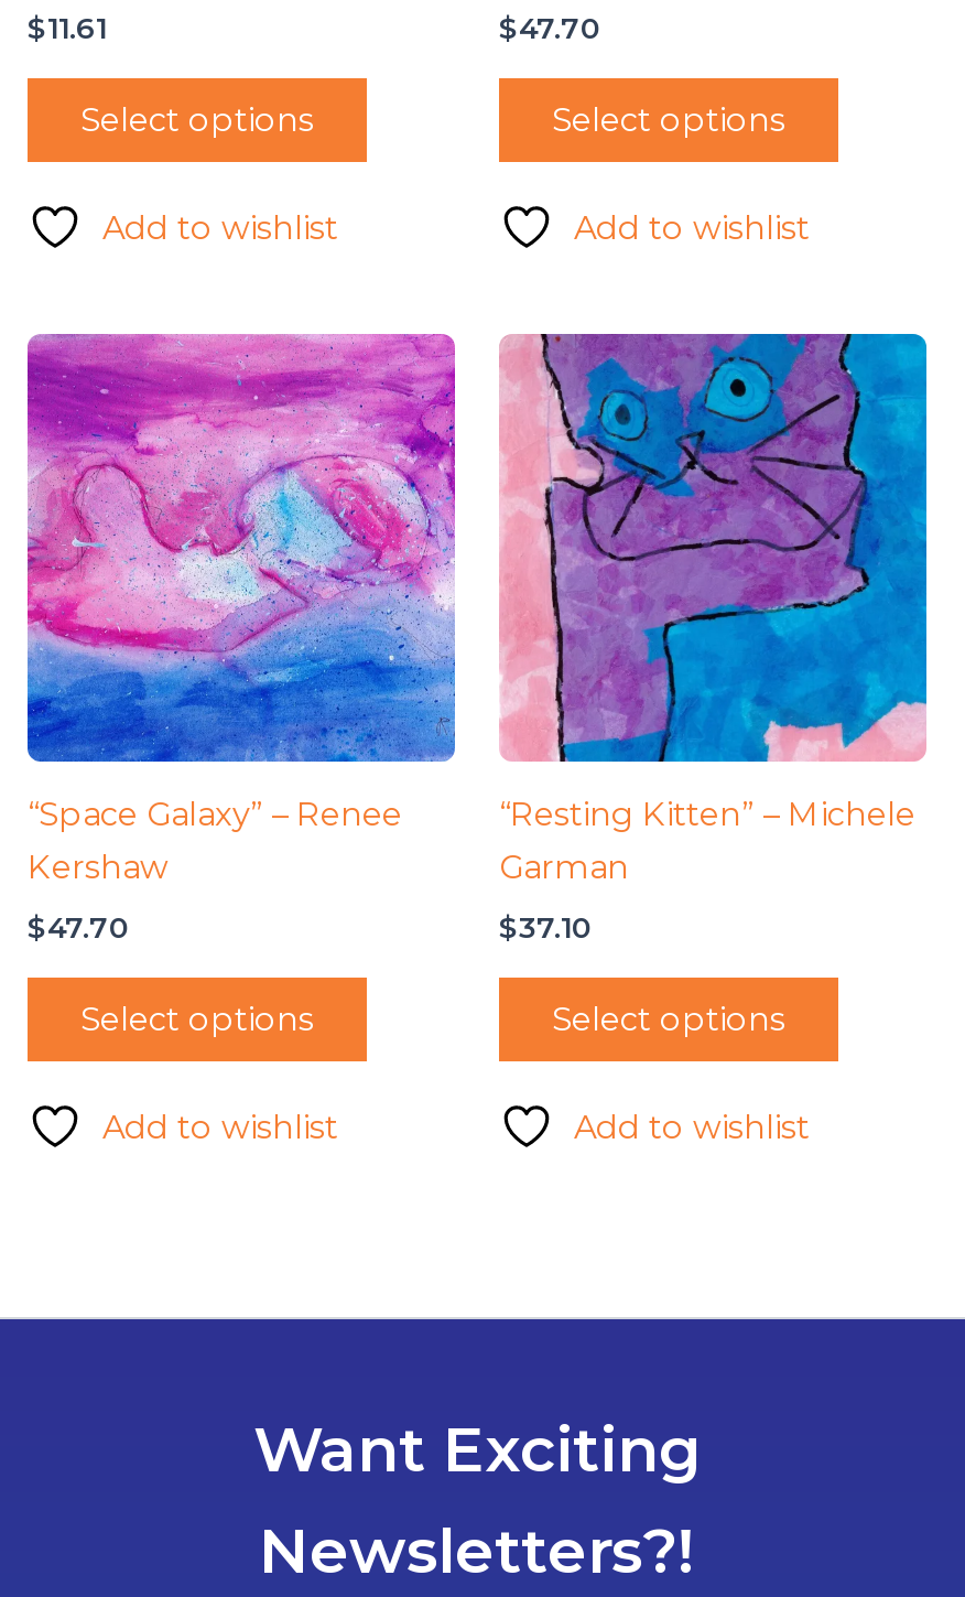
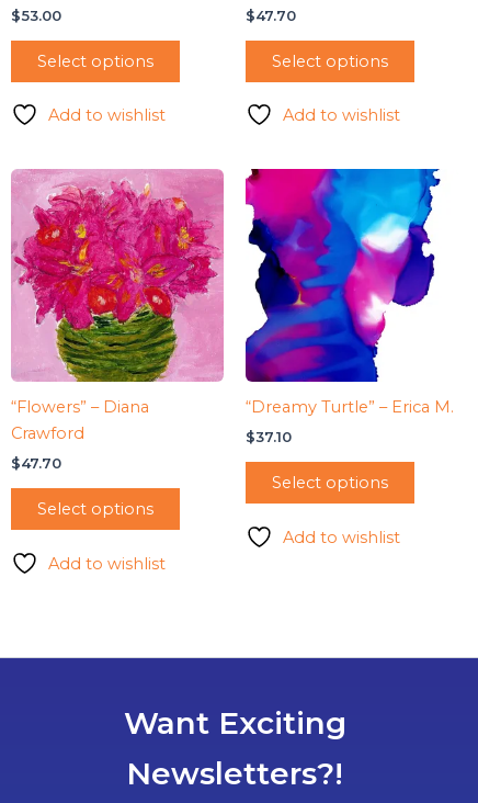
[28,10,107,45] $11.61 -> [11,6,61,24] $53.00
[25,334,457,888] [image] | “Space Galaxy” – Renee | Kershaw -> [11,169,225,443] [image] | “Flowers” – Diana | Crawford
[499,332,929,888] [image] | “Resting Kitten” – Michele | Garman -> [244,168,458,417] [image] | “Dreamy Turtle” – Erica M.
moved [499,910,810,1149] -> [246,428,400,547]: $37.10 | Select options | Add to wishlist

